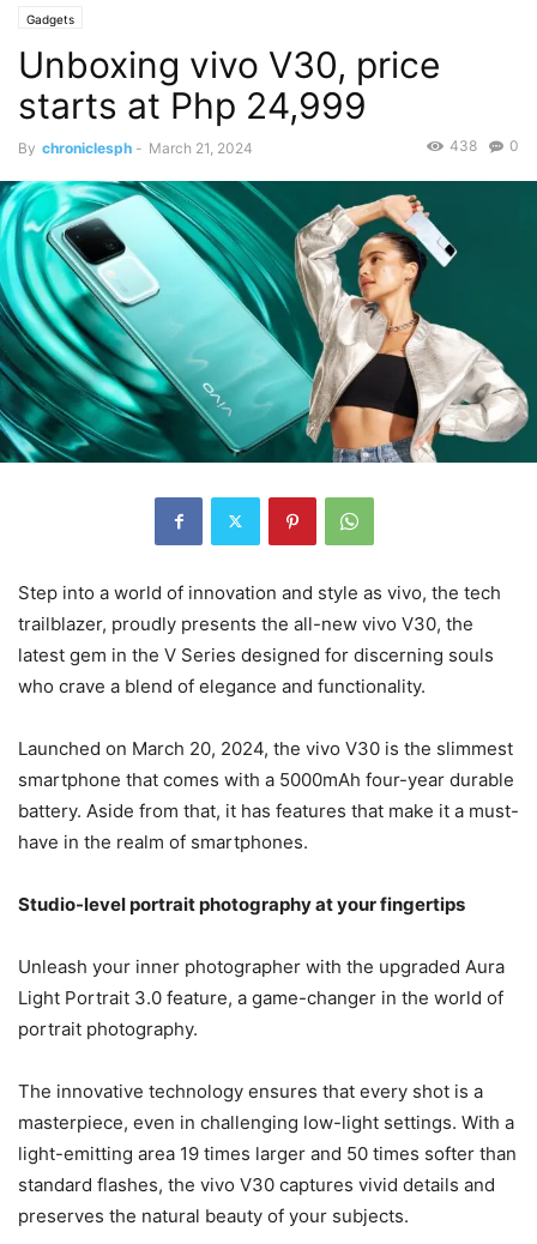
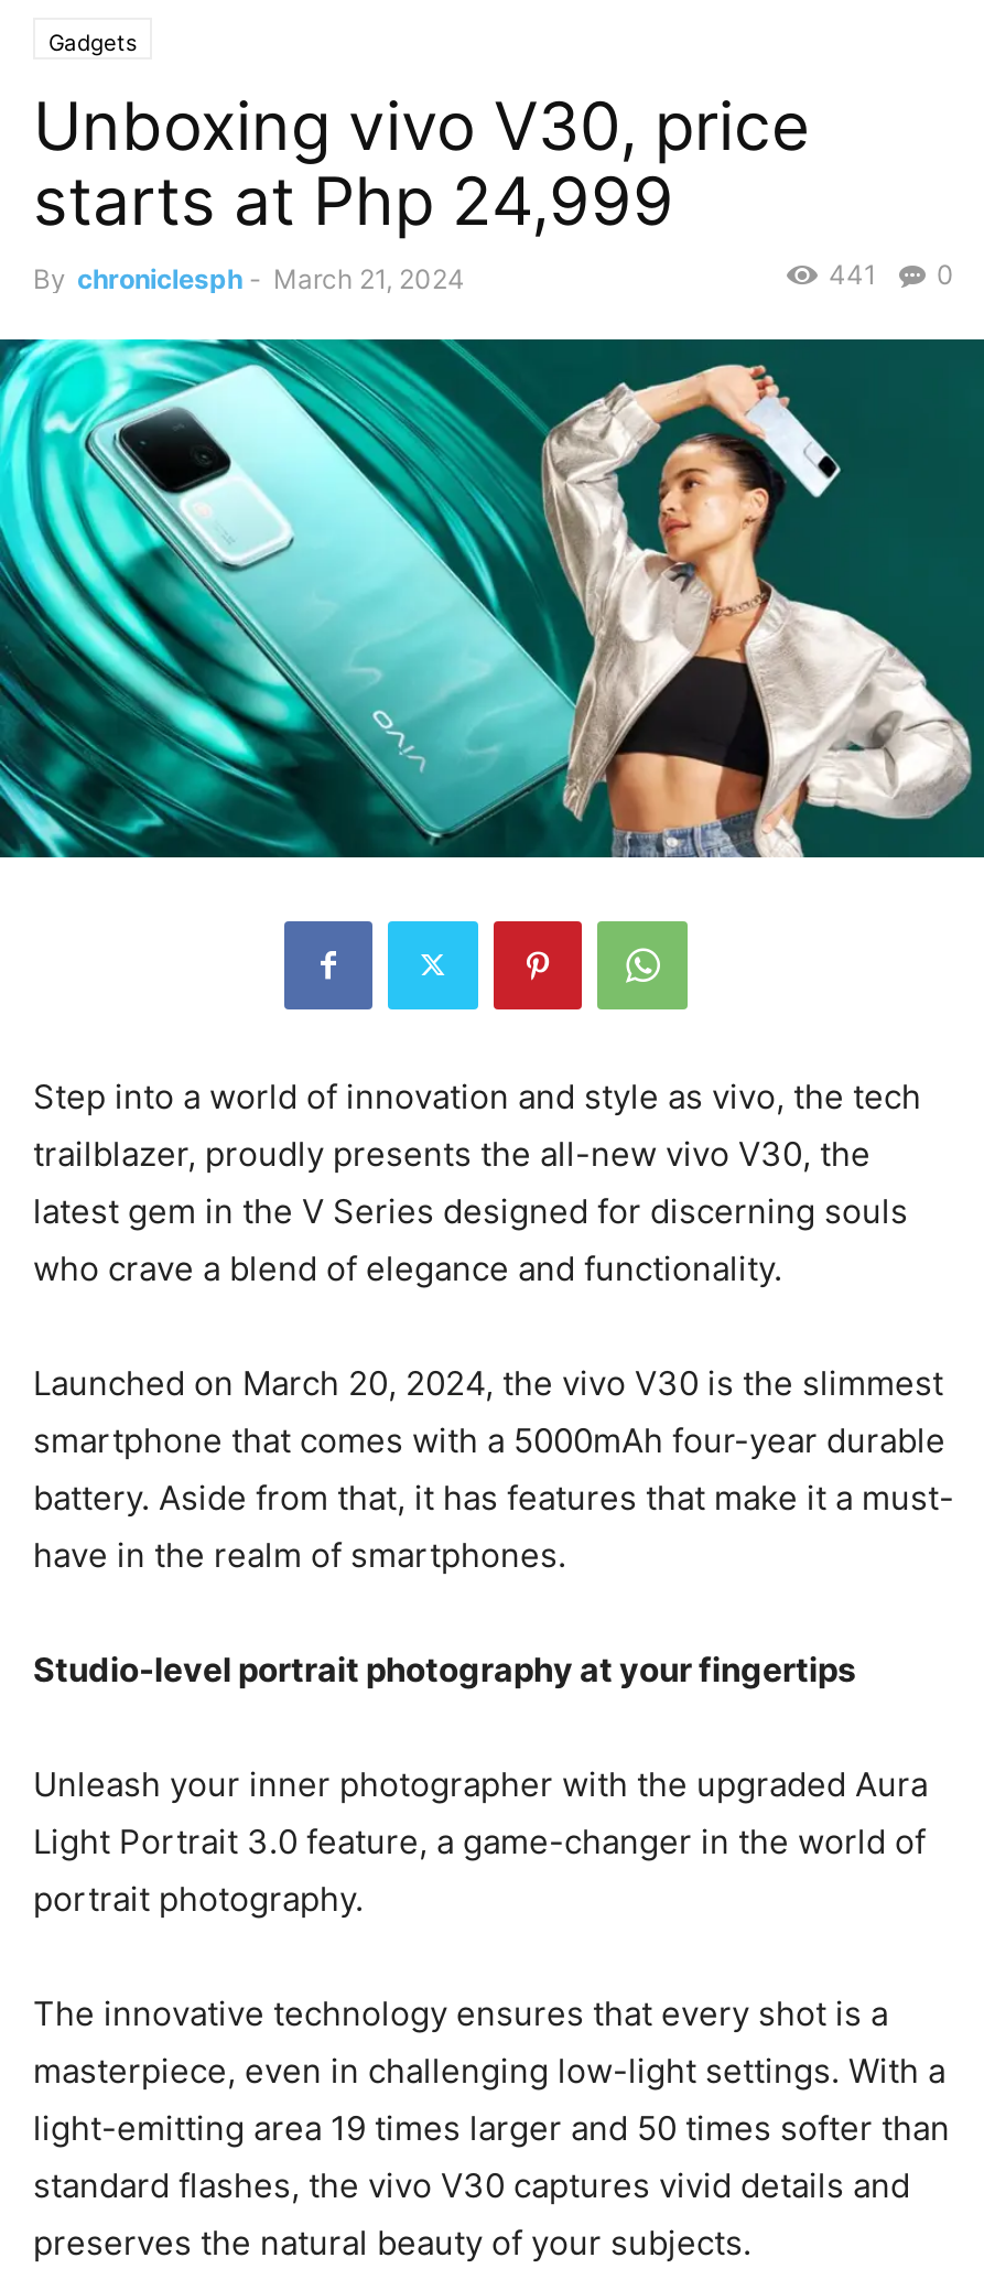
[449,137,519,155] 438 0 -> [829,258,954,291] 441 0

